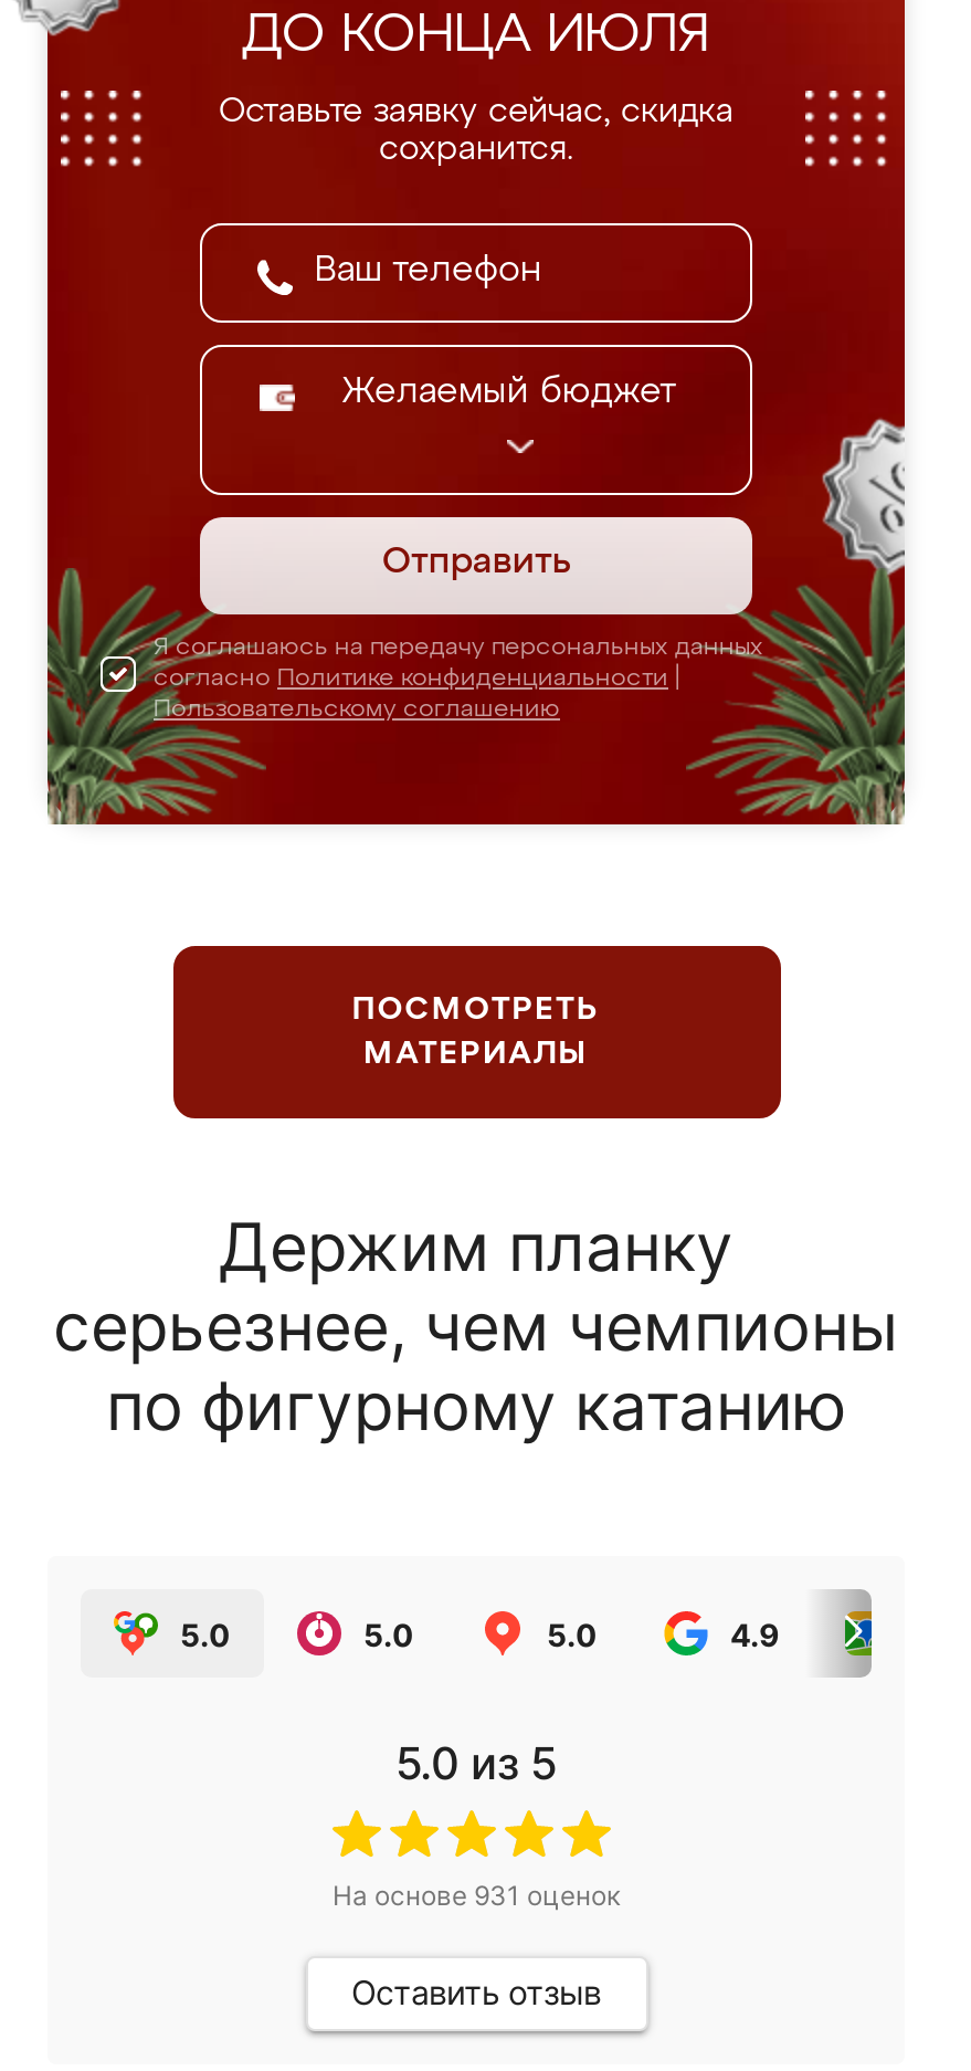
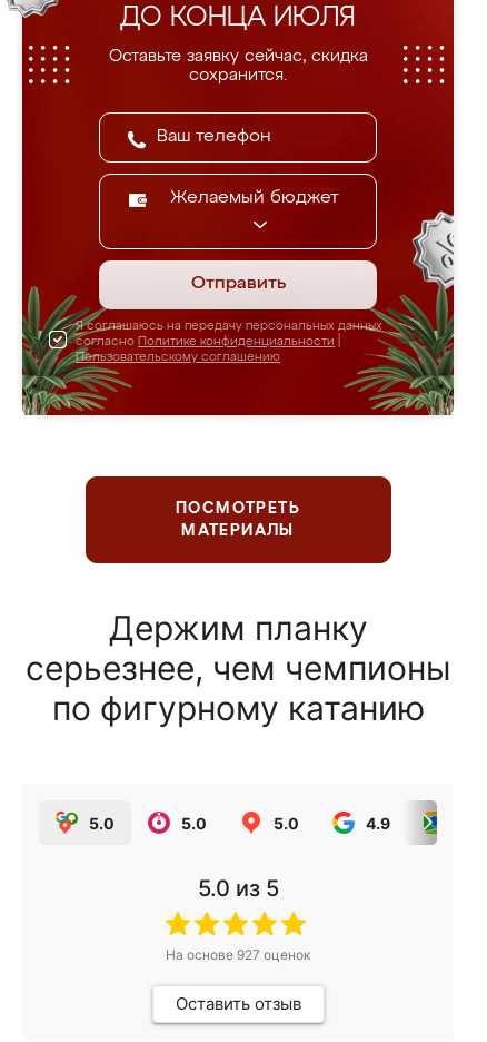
[333,1879,620,1912] На основе 931 оценок -> [166,946,310,963] На основе 927 оценок

